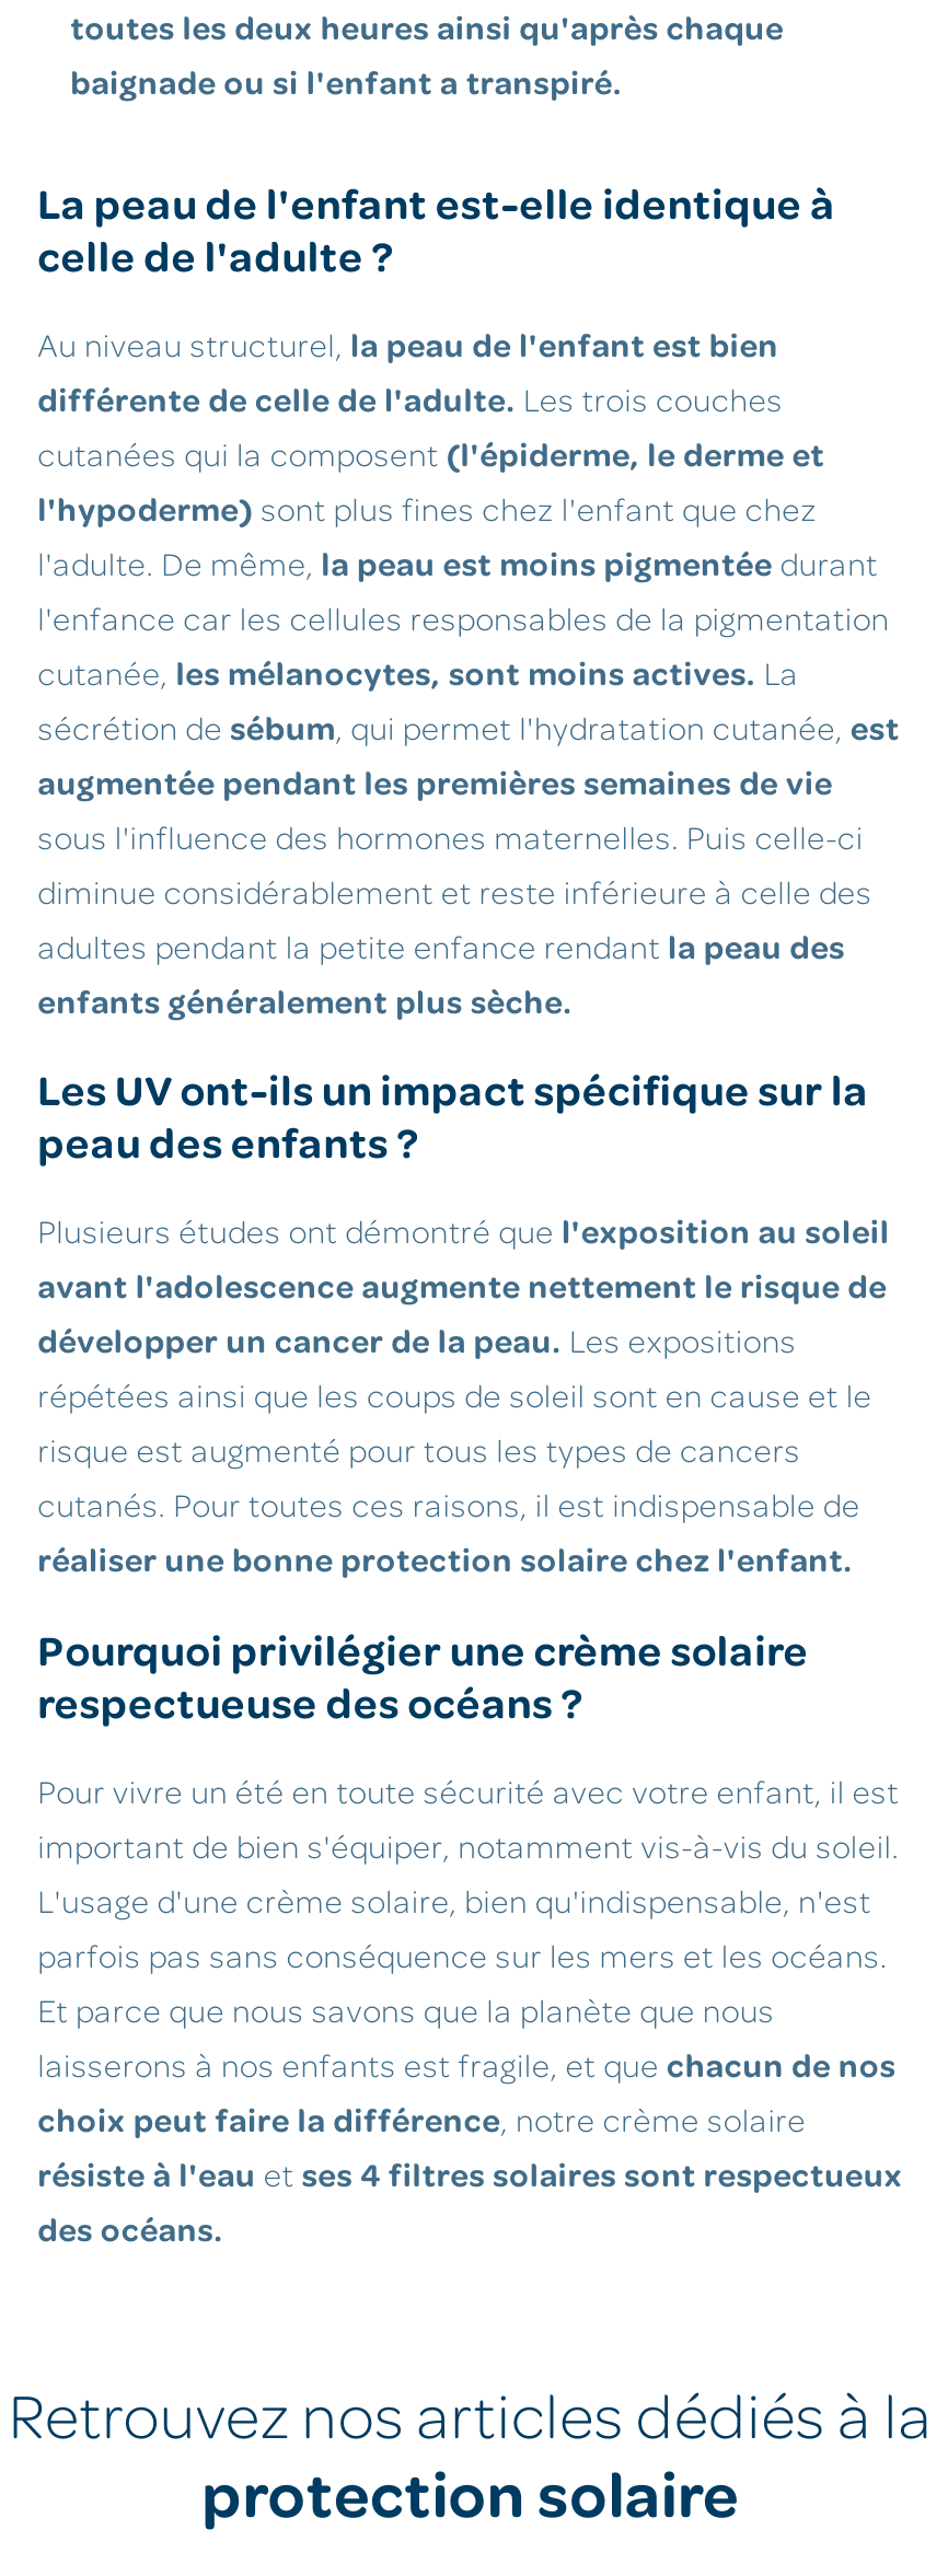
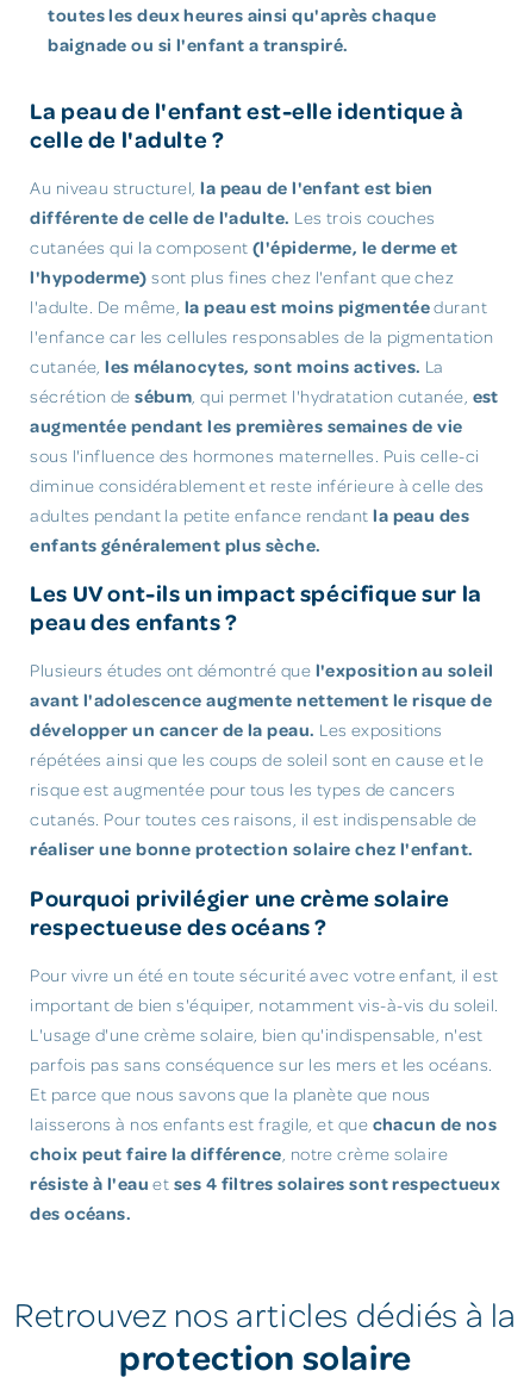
[38,1428,801,1474] risque est augmenté pour tous les types de cancers -> [30,777,455,802] risque est augmentée pour tous les types de cancers

